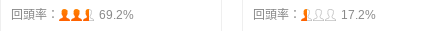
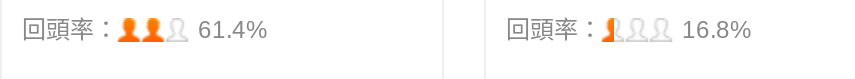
[99,8,134,22] 69.2% -> [198,16,268,44] 61.4%
[341,8,376,22] 17.2% -> [682,16,752,44] 16.8%

